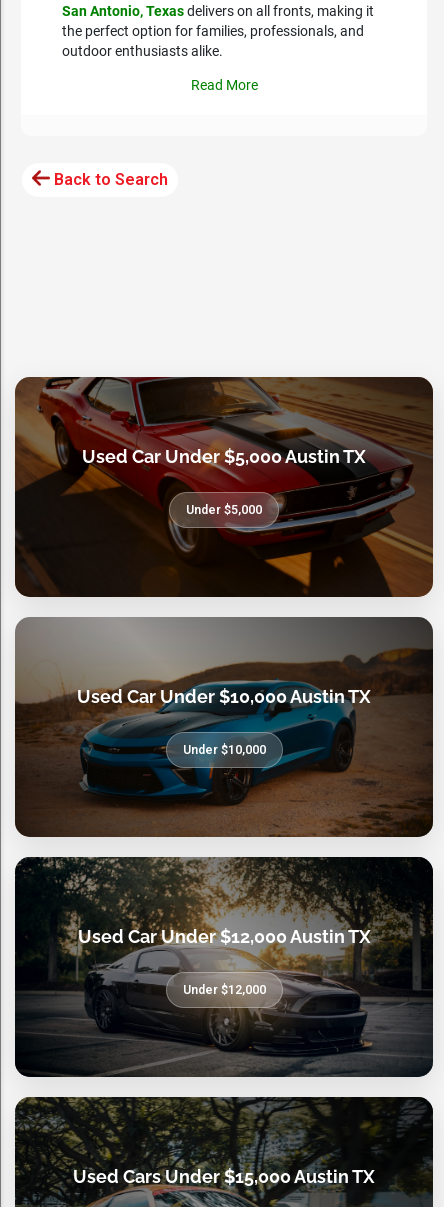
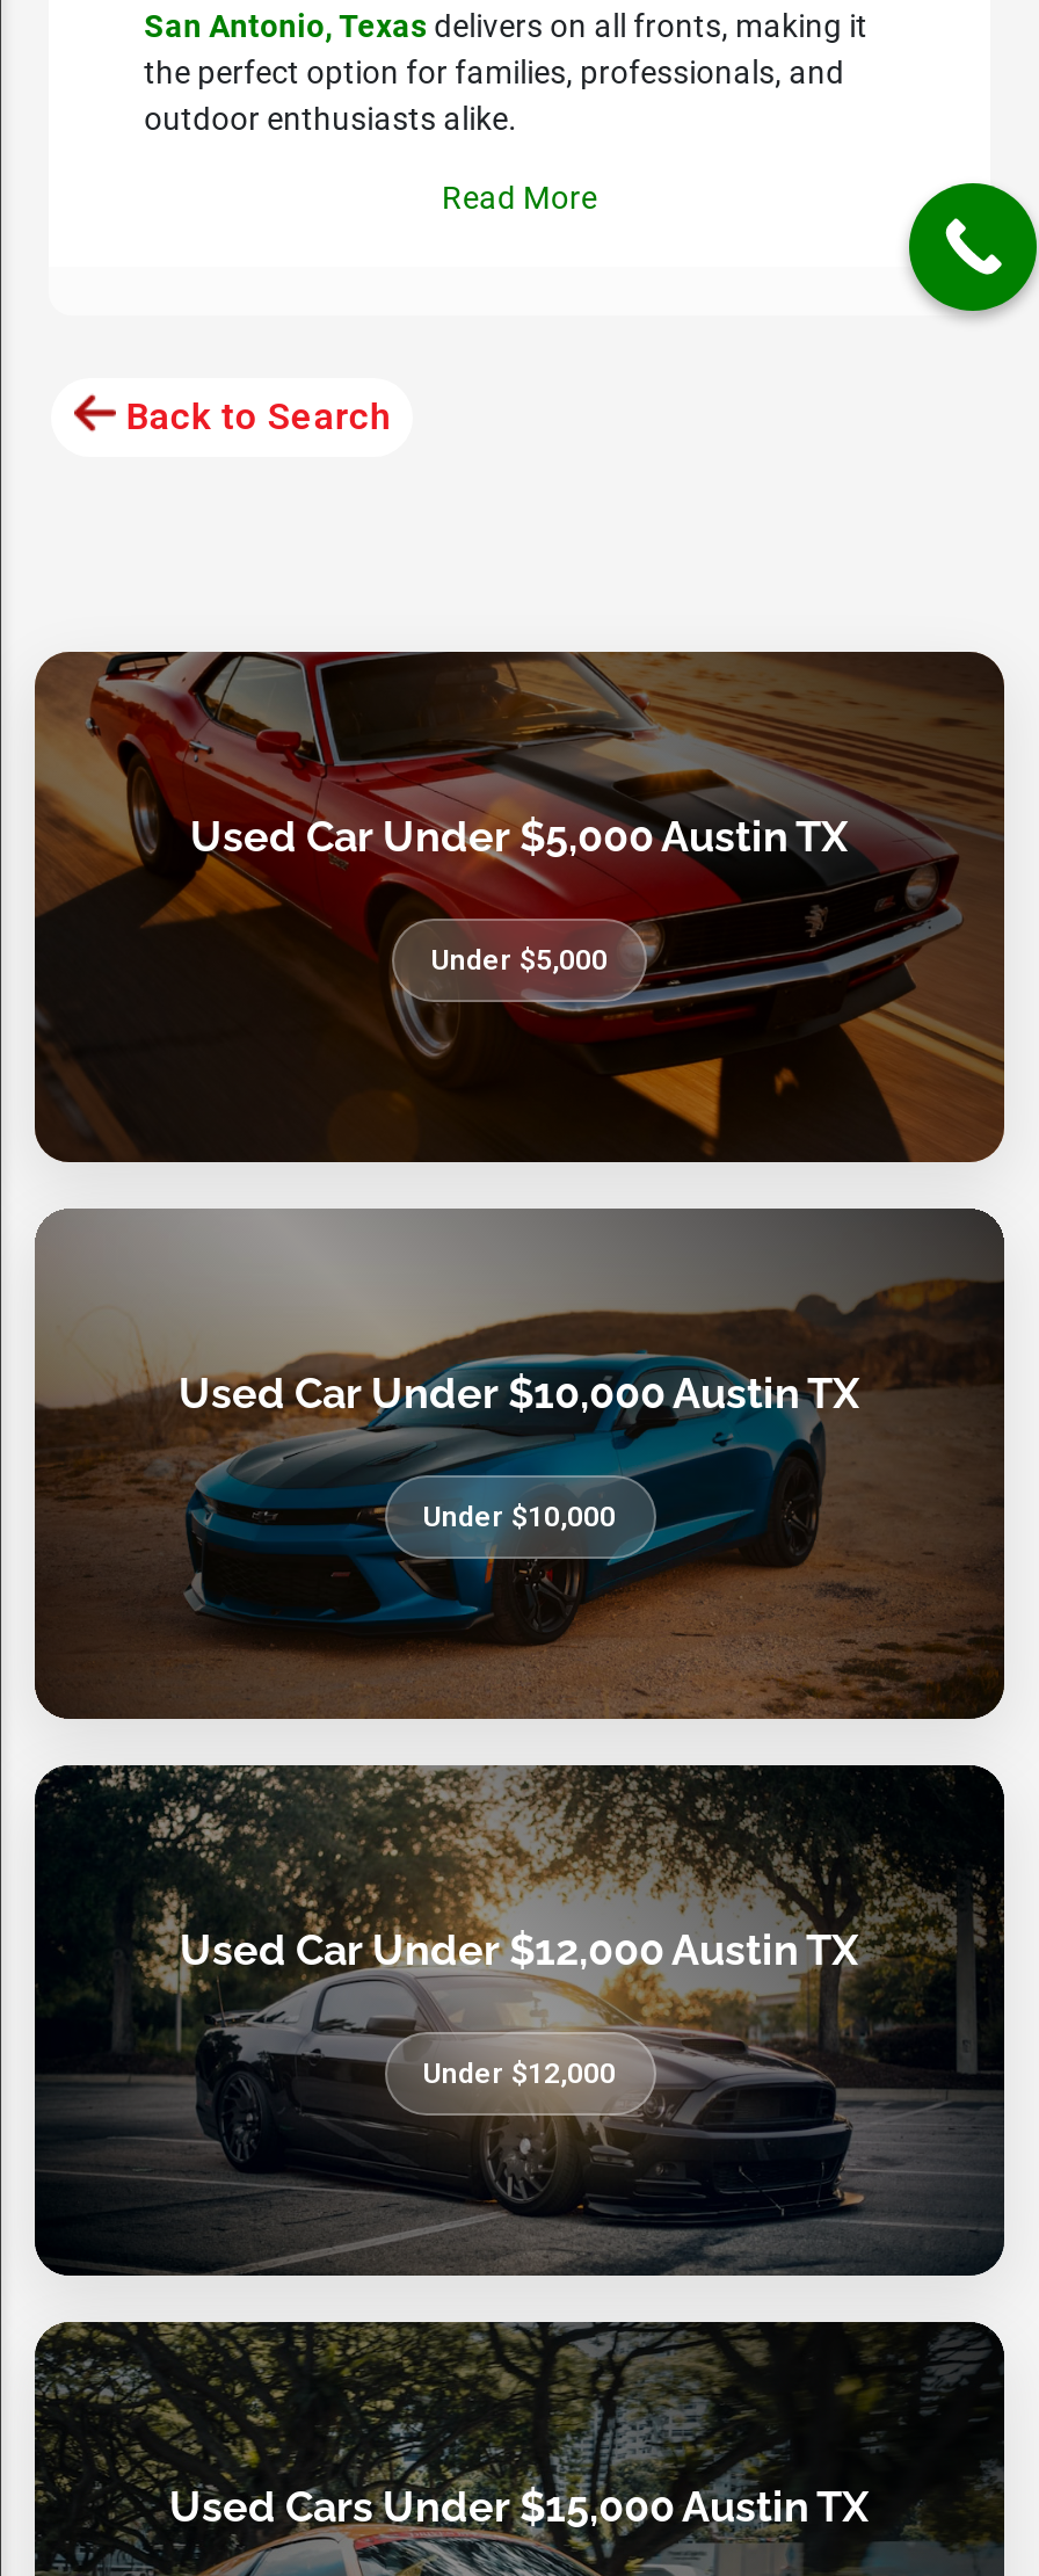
none -> [904,181,1032,318] [image]

